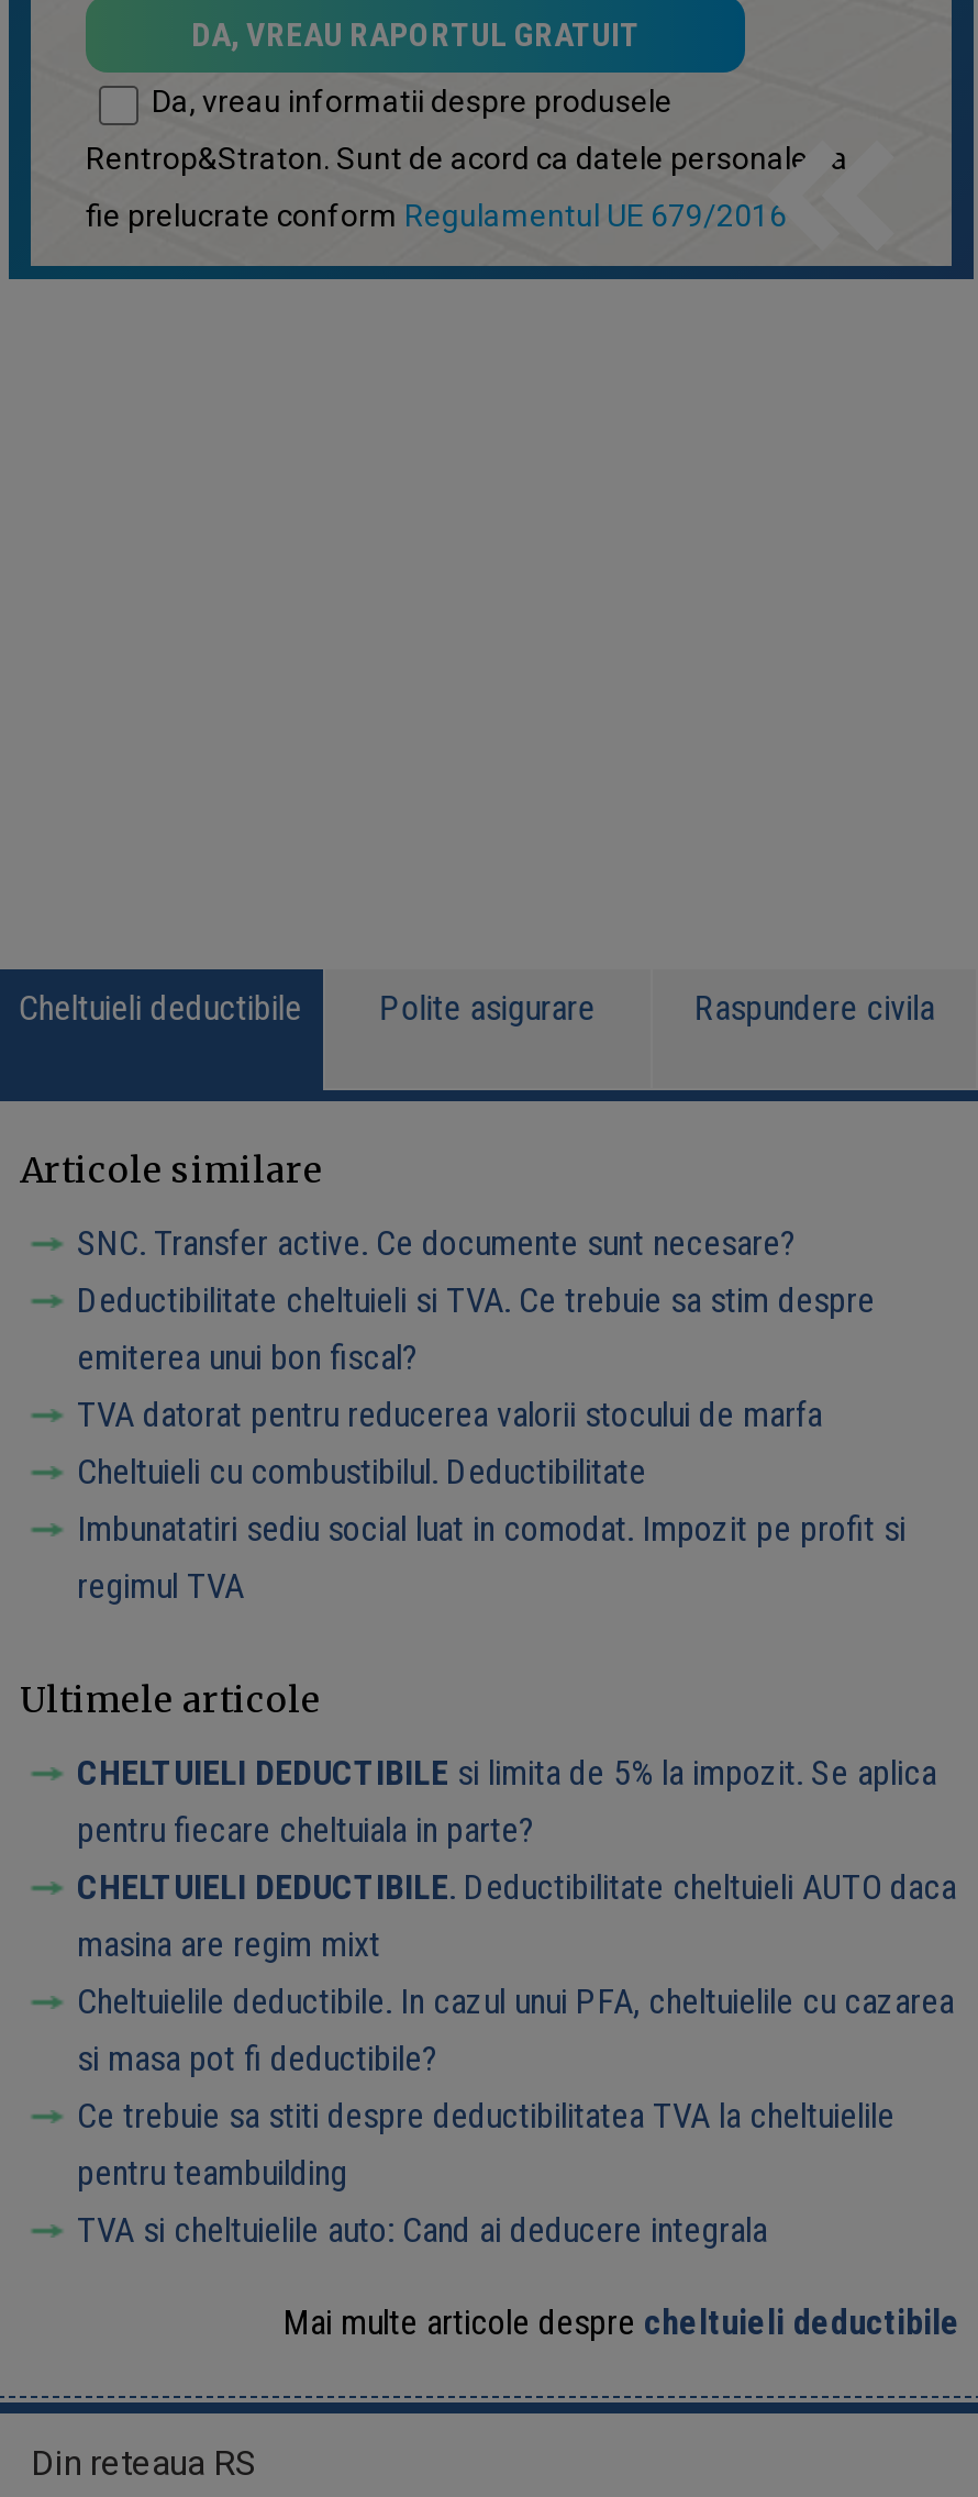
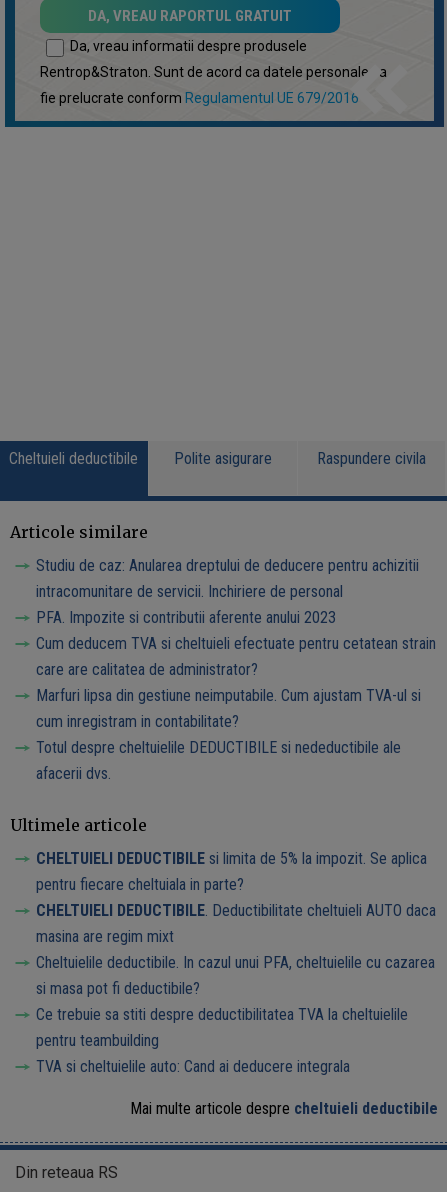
[77,1222,905,1607] SNC. Transfer active. Ce documente sunt necesare? | Deductibilitate cheltuieli si TVA. Ce trebuie sa stim despre | emiterea unui bon fiscal? | TVA datorat pentru reducerea valorii stocului de marfa | Cheltuieli cu combustibilul. Deductibilitate | Imbunatatiri sediu social luat in comodat. Impozit pe profit si | regimul TVA -> [36,556,436,783] Studiu de caz: Anularea dreptului de deducere pentru achizitii | intracomunitare de servicii. Inchiriere de personal | PFA. Impozite si contributii aferente anului 2023 | Cum deducem TVA si cheltuieli efectuate pentru cetatean strain | care are calitatea de administrator? | Marfuri lipsa din gestiune neimputabile. Cum ajustam TVA-ul si | cum inregistram in contabilitate? | Totul despre cheltuielile DEDUCTIBILE si nedeductibile ale | afacerii dvs.

